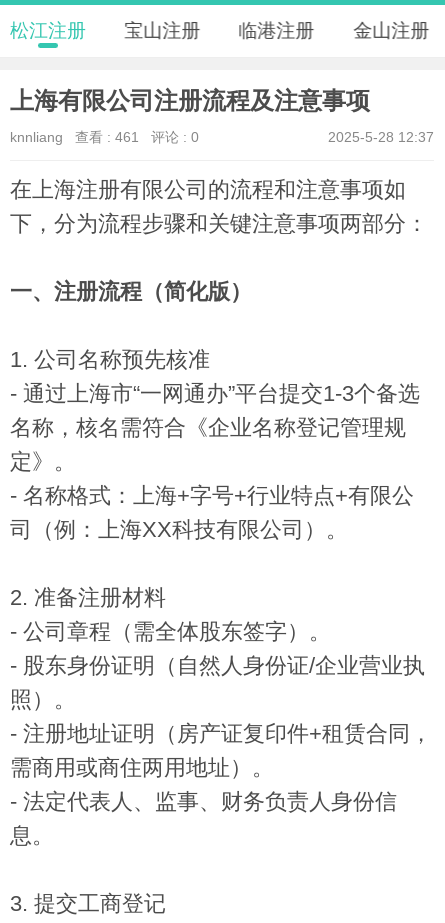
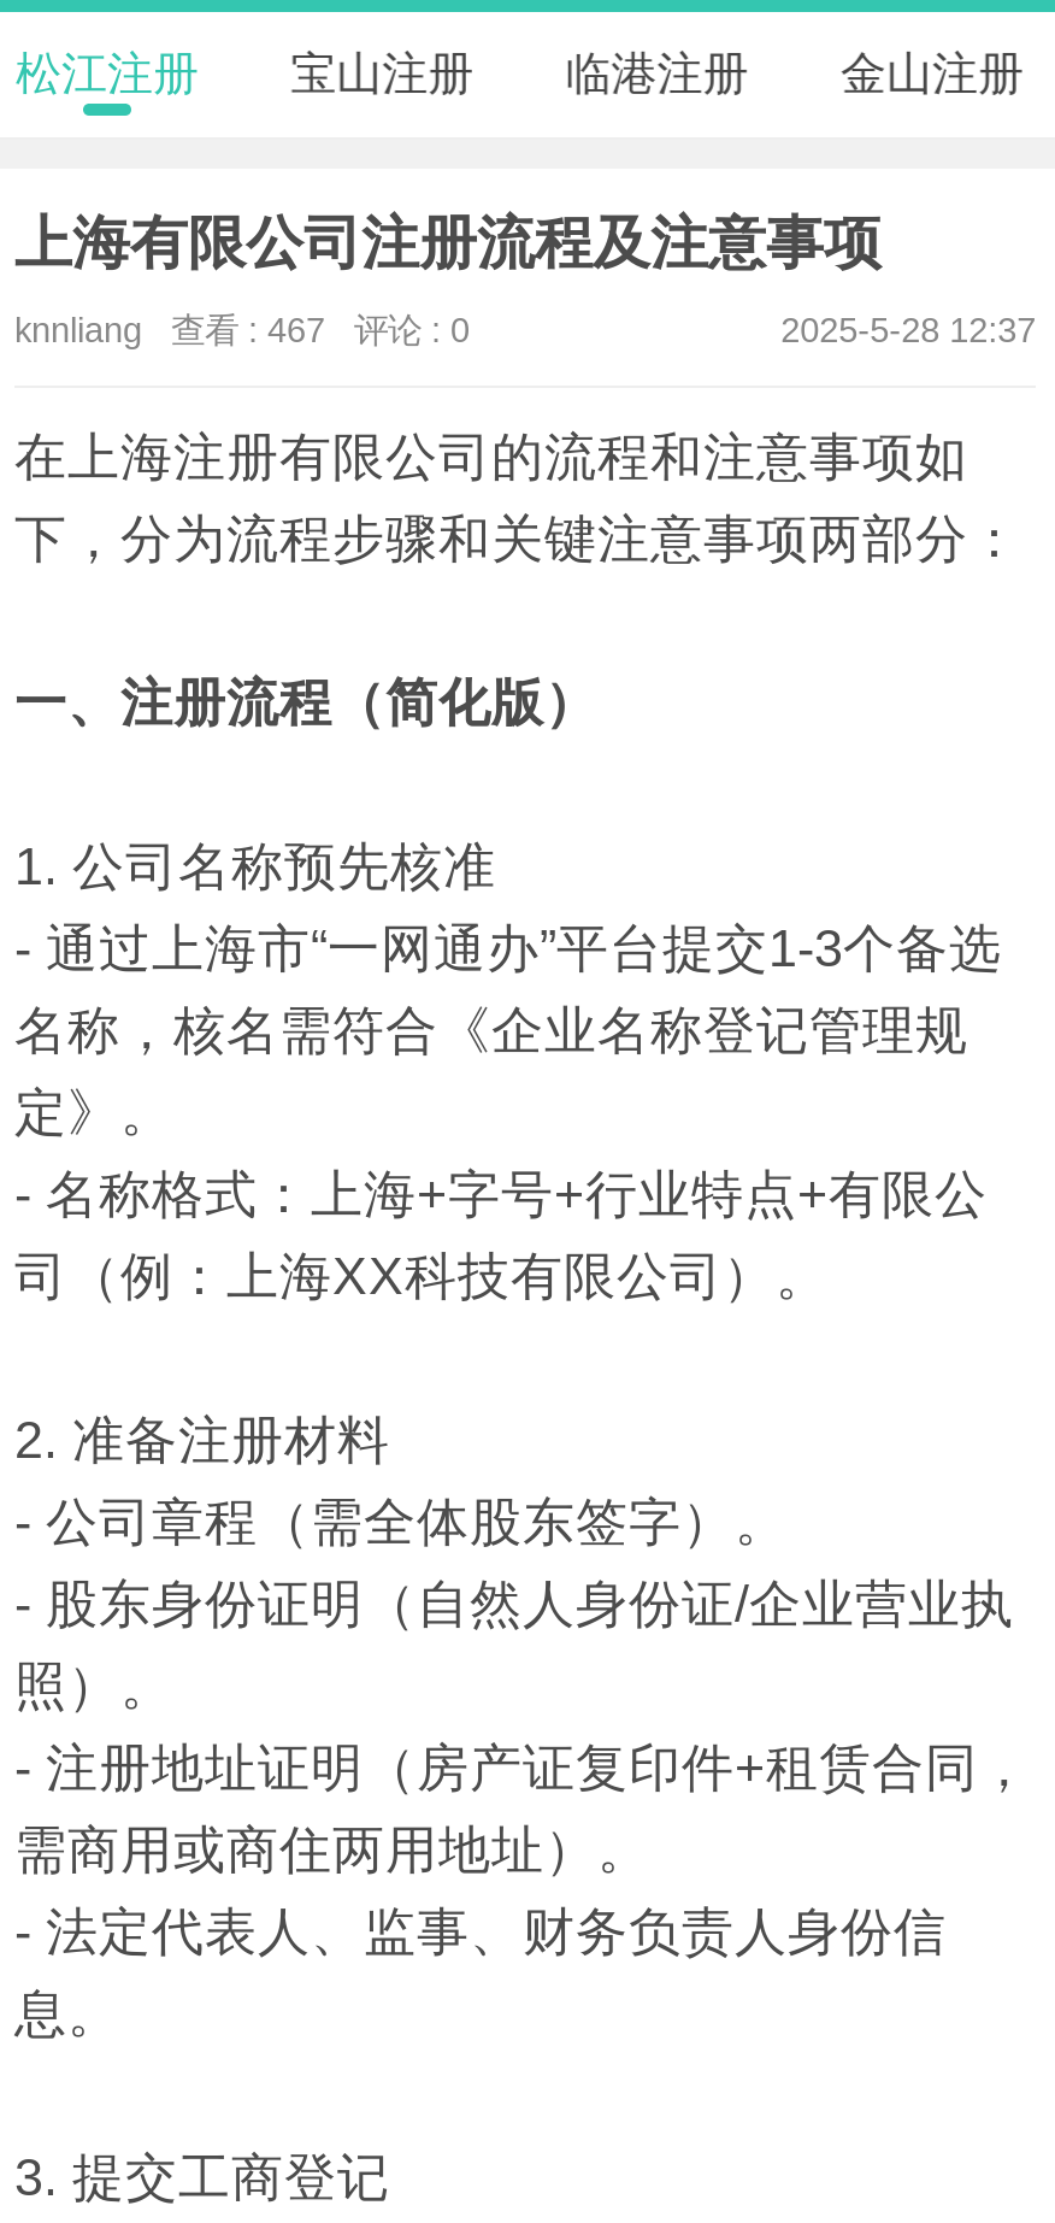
[10,129,207,145] knnliang查看 : 461评论 : 0 -> [14,312,489,350] knnliang查看 : 467评论 : 0

